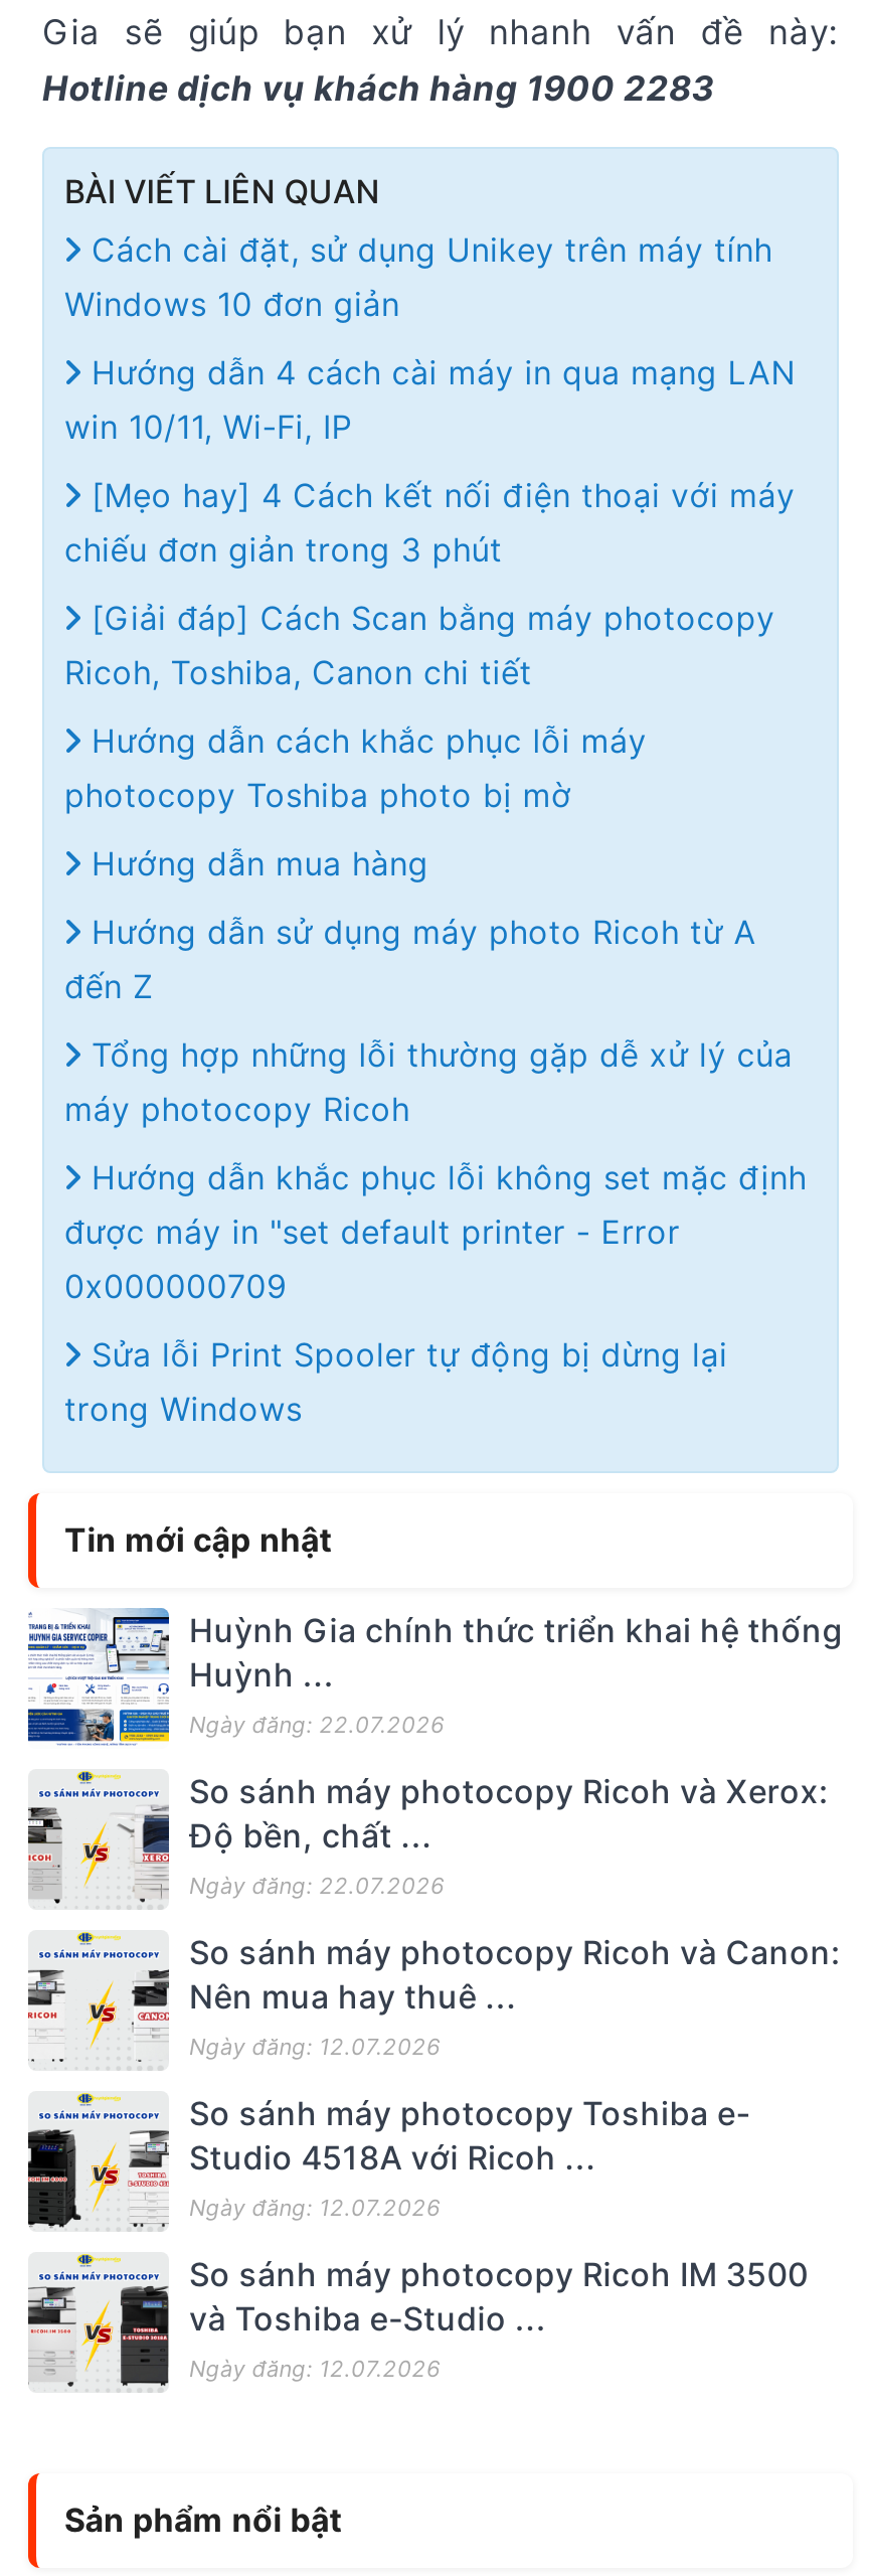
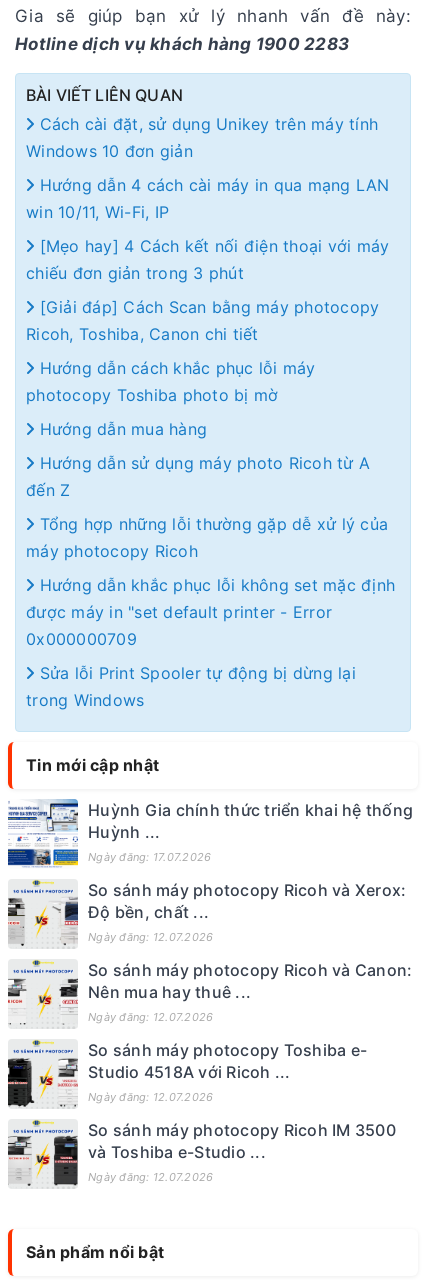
[189,1711,445,1739] Ngày đăng: 22.07.2026 -> [88,850,211,864] Ngày đăng: 17.07.2026
[189,1872,445,1900] Ngày đăng: 22.07.2026 -> [88,930,213,944] Ngày đăng: 12.07.2026

